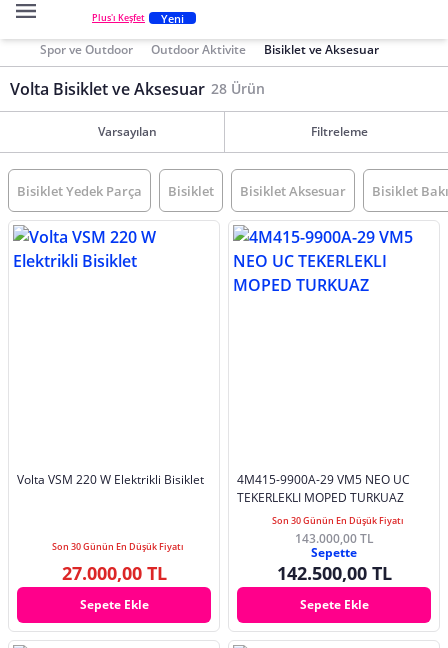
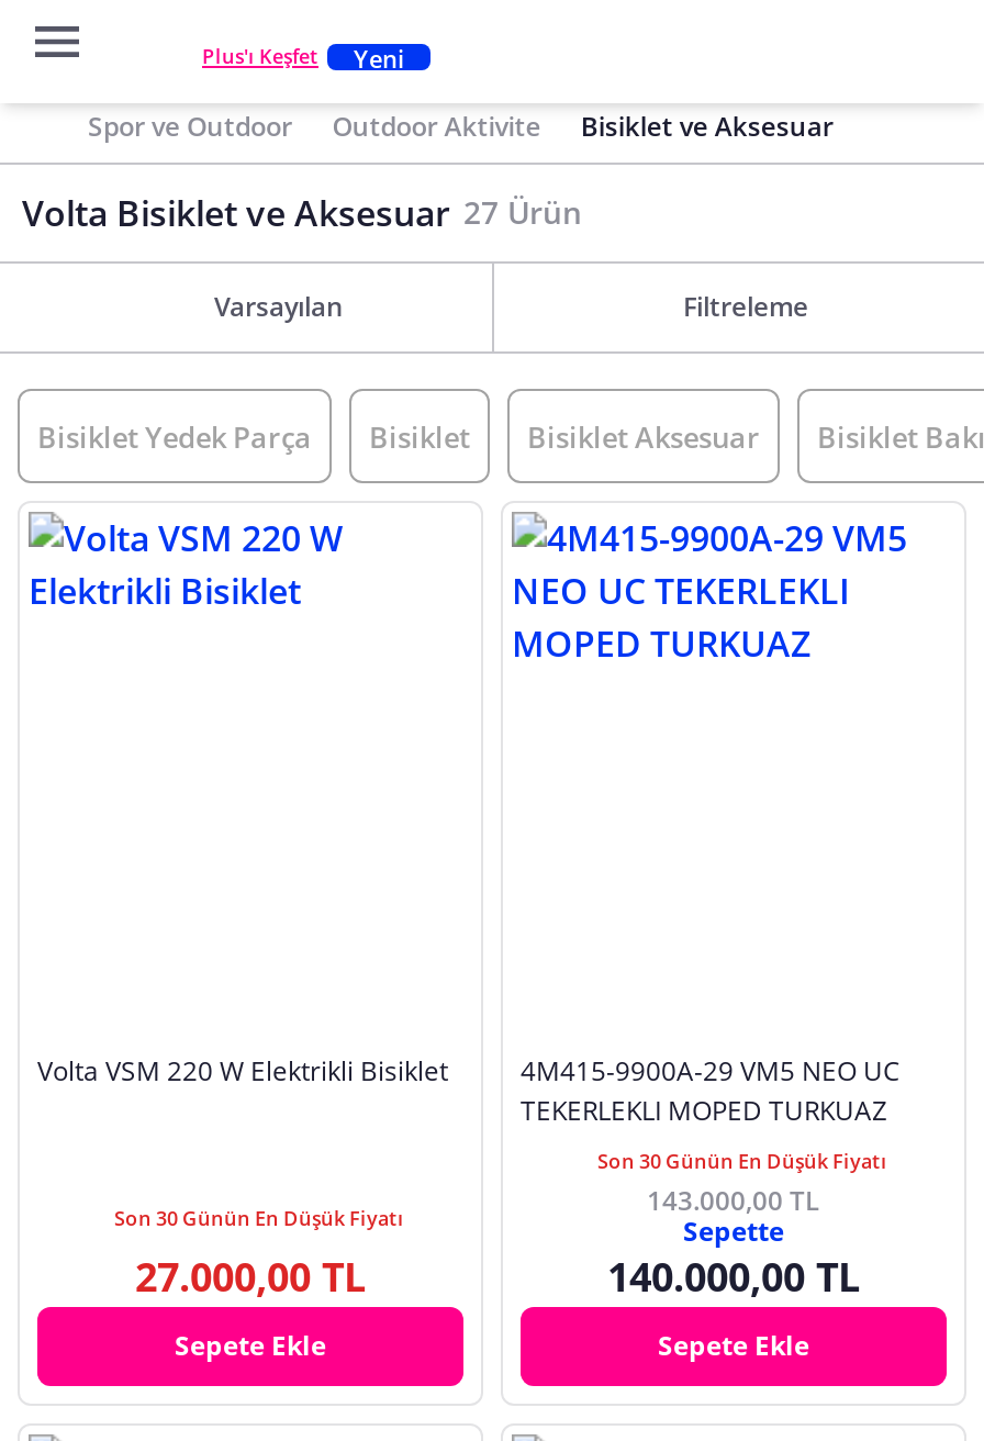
[10,78,265,100] Volta Bisiklet ve Aksesuar 28 Ürün -> [22,189,582,237] Volta Bisiklet ve Aksesuar 27 Ürün
[276,561,391,585] 142.500,00 TL -> [607,1251,860,1303] 140.000,00 TL

